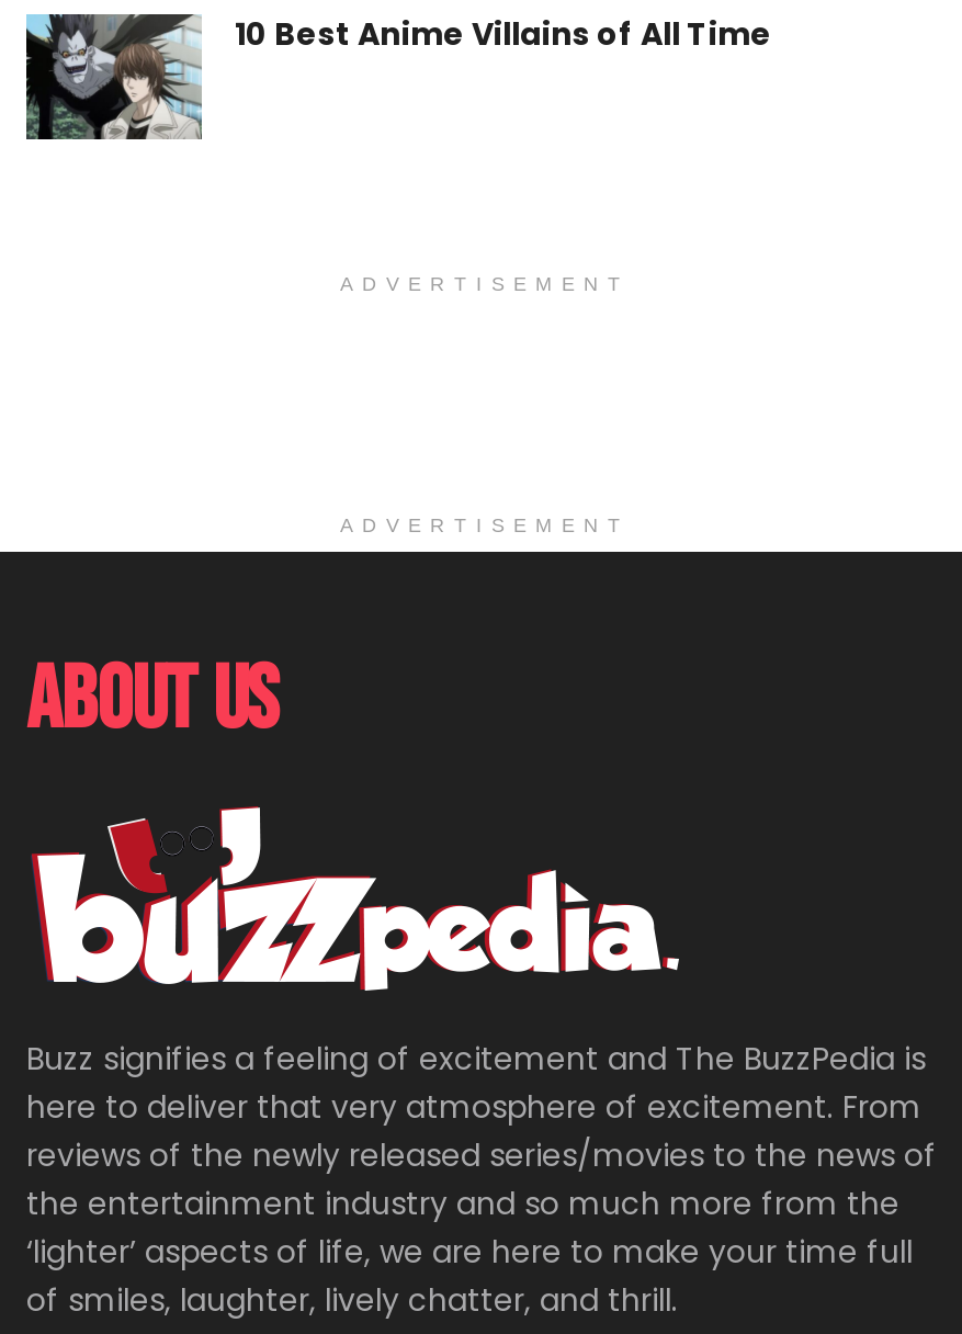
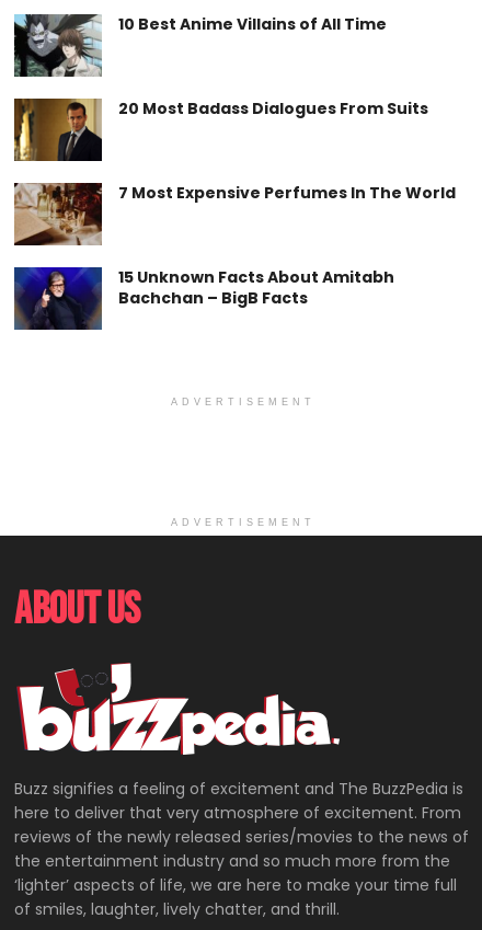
none -> [13,97,428,162] [image] | 20 Most Badass Dialogues From Suits
none -> [13,182,456,246] [image] | 7 Most Expensive Perfumes In The World
none -> [13,266,394,331] [image] | 15 Unknown Facts About Amitabh | Bachchan – BigB Facts

